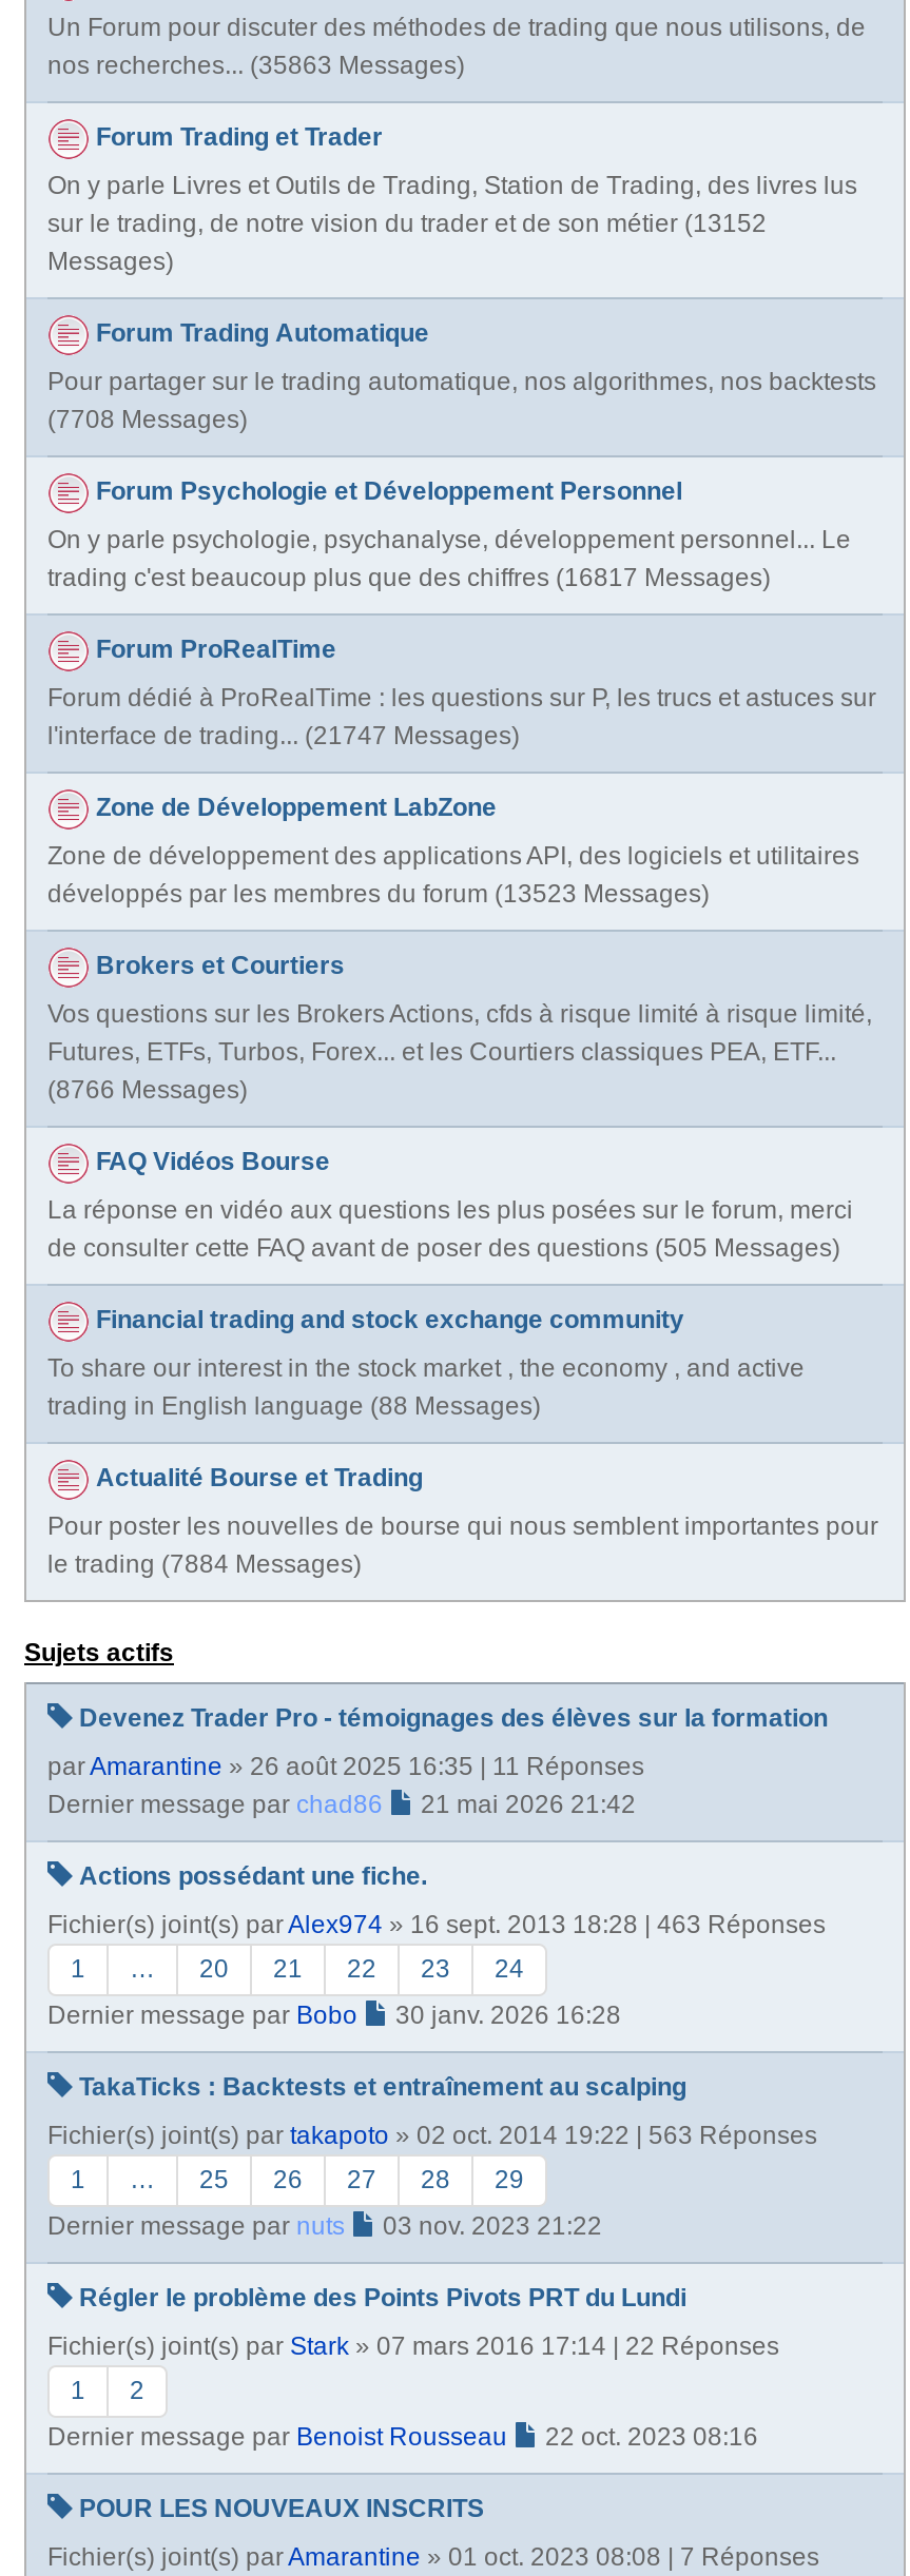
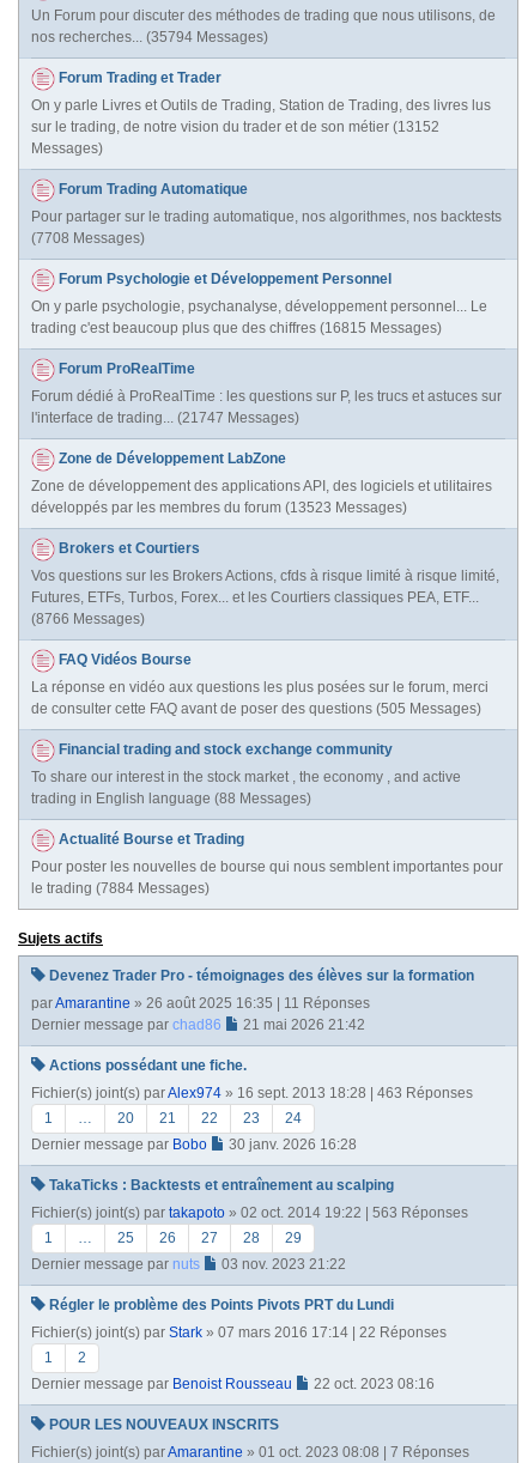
[47,51,465,80] nos recherches... (35863 Messages) -> [31,29,268,45] nos recherches... (35794 Messages)
[47,563,771,592] trading c'est beaucoup plus que des chiffres (16817 Messages) -> [31,320,442,336] trading c'est beaucoup plus que des chiffres (16815 Messages)

